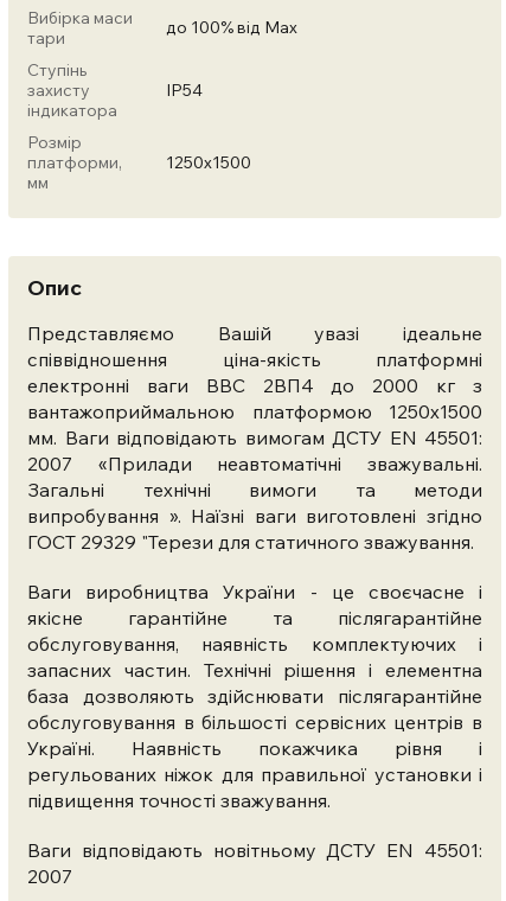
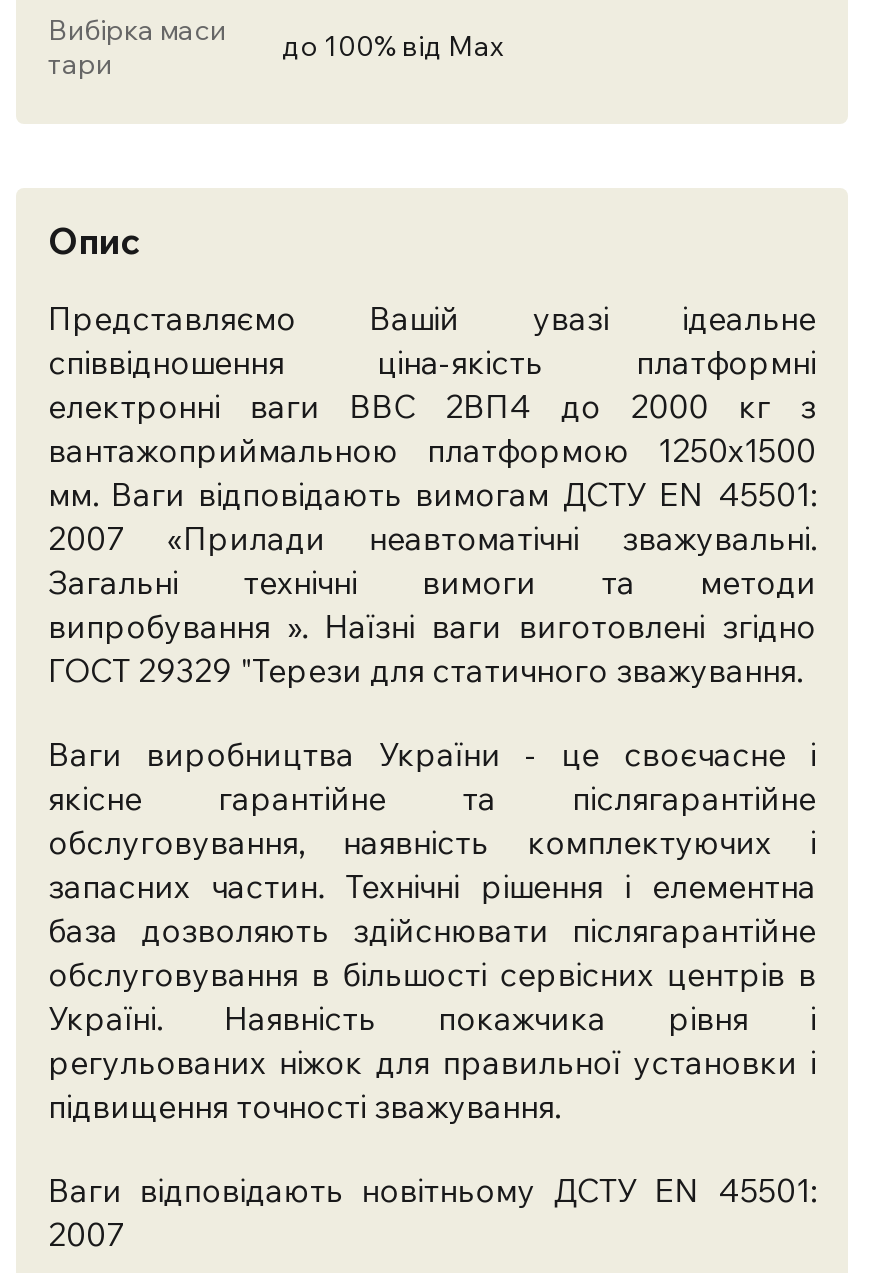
[27,59,117,121] Ступінь | захисту | індикатора -> none
[27,79,203,193] IP54 | Розмір | платформи, | мм -> none
[166,152,251,173] 1250х1500 -> none

